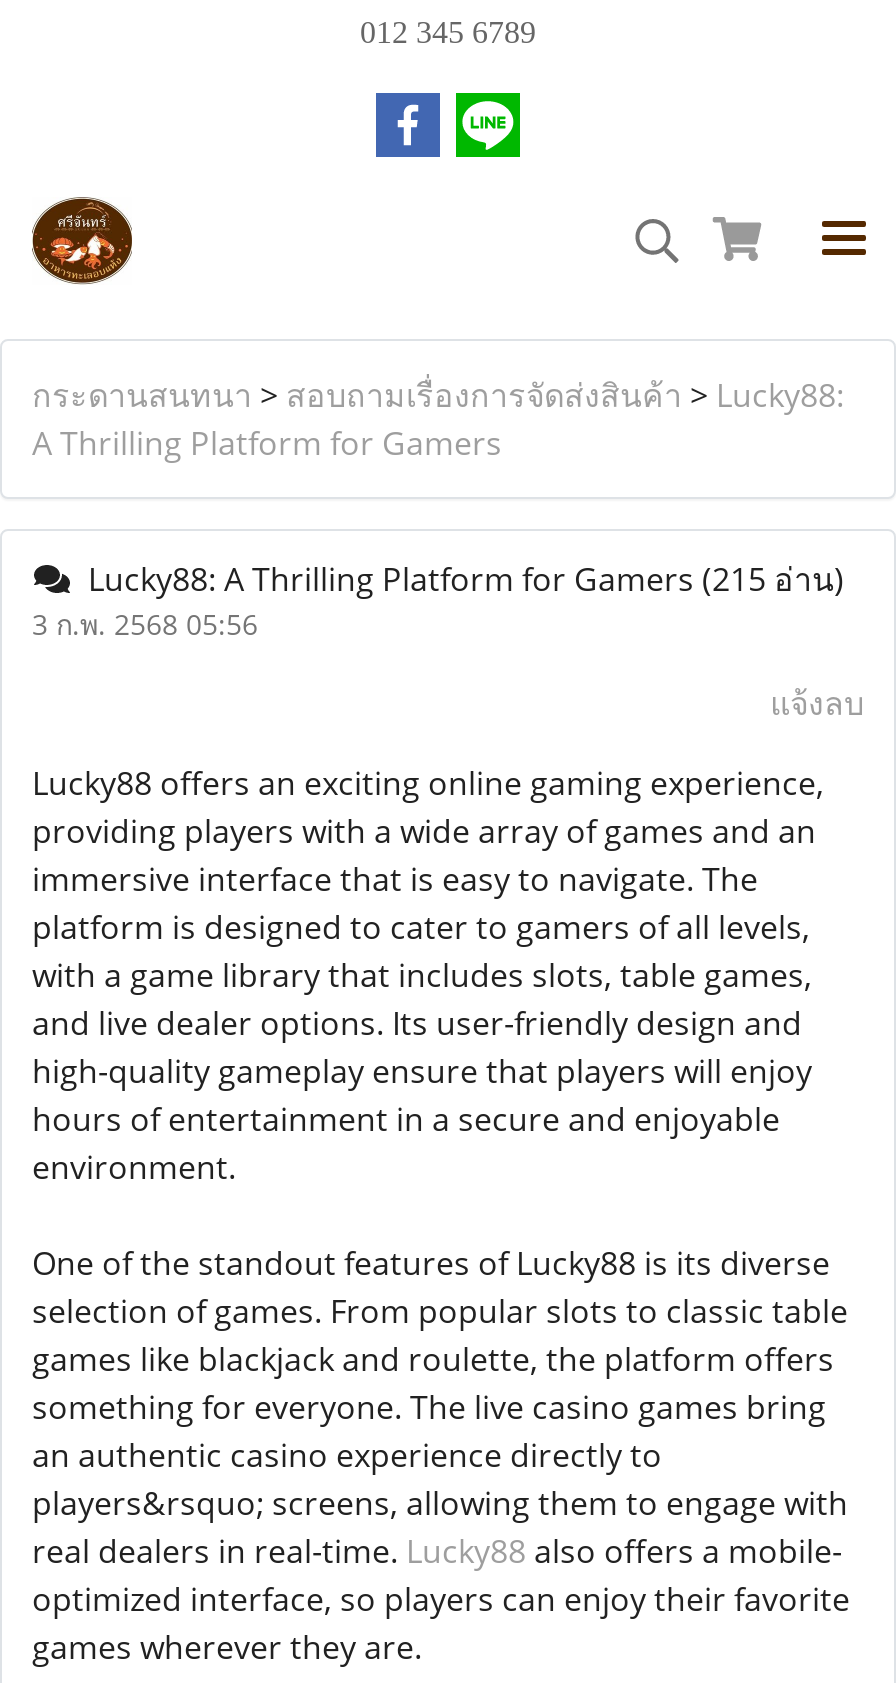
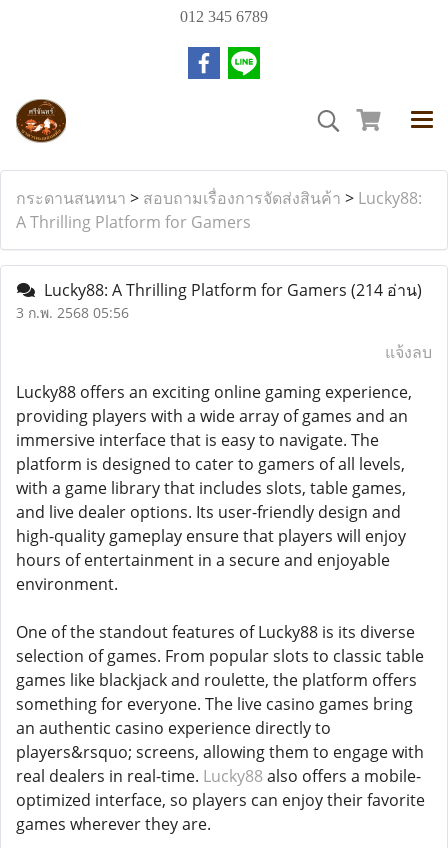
[72,557,844,601] Lucky88: A Thrilling Platform for Gamers (215 อ่าน) -> [36,279,422,301] Lucky88: A Thrilling Platform for Gamers (214 อ่าน)

